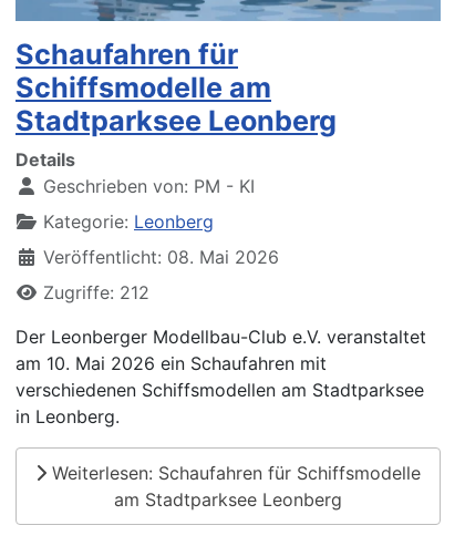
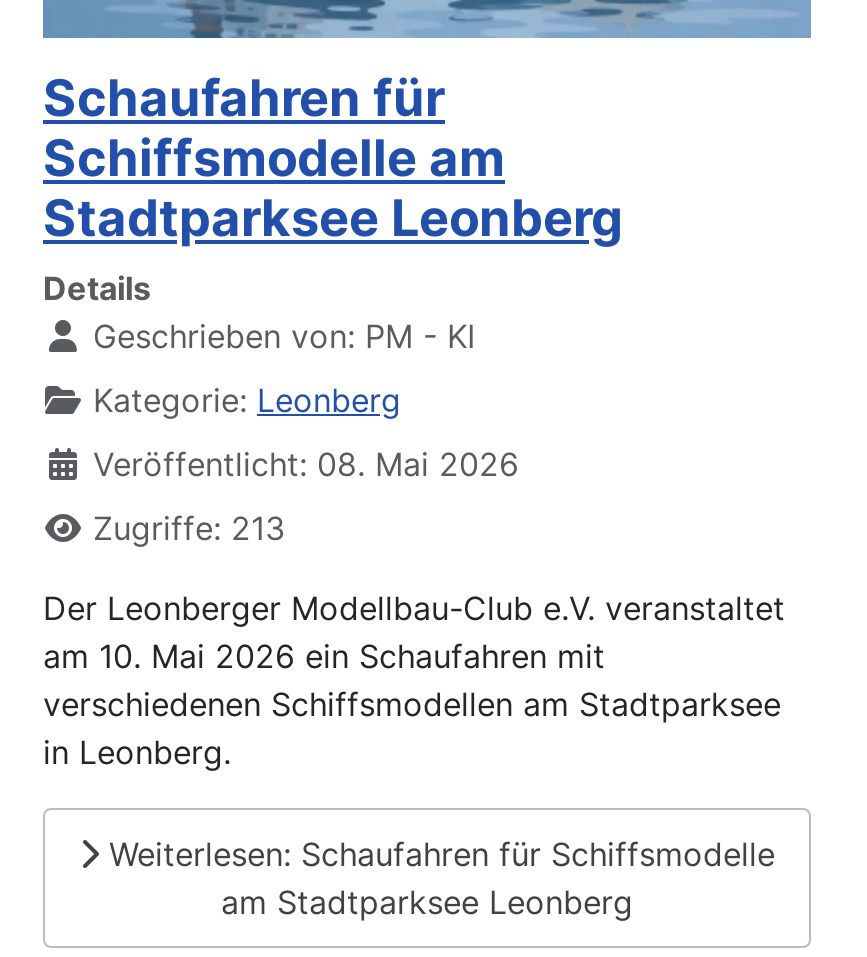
[43,282,149,304] Zugriffe: 212 -> [93,509,285,549] Zugriffe: 213

